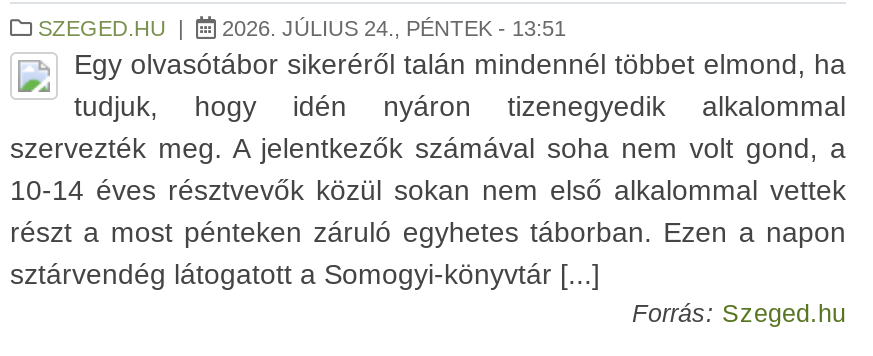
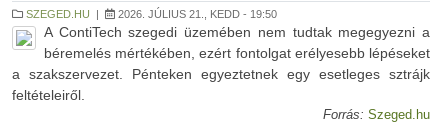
[10,16,846,290] 2026. JÚLIUS 24., PÉNTEK - 13:51 | Egy olvasótábor sikeréről talán mindennél többet elmond, ha | tudjuk, hogy idén nyáron tizenegyedik alkalommal | szervezték meg. A jelentkezők számával soha nem volt gond, a | 10-14 éves résztvevők közül sokan nem első alkalommal vettek | részt a most pénteken záruló egyhetes táborban. Ezen a napon | sztárvendég látogatott a Somogyi-könyvtár [...] -> [12,8,430,103] 2026. JÚLIUS 21., KEDD - 19:50 | A ContiTech szegedi üzemében nem tudtak megegyezni a | béremelés mértékében, ezért fontolgat erélyesebb lépéseket | a szakszervezet. Pénteken egyeztetnek egy esetleges sztrájk | feltételeiről.

